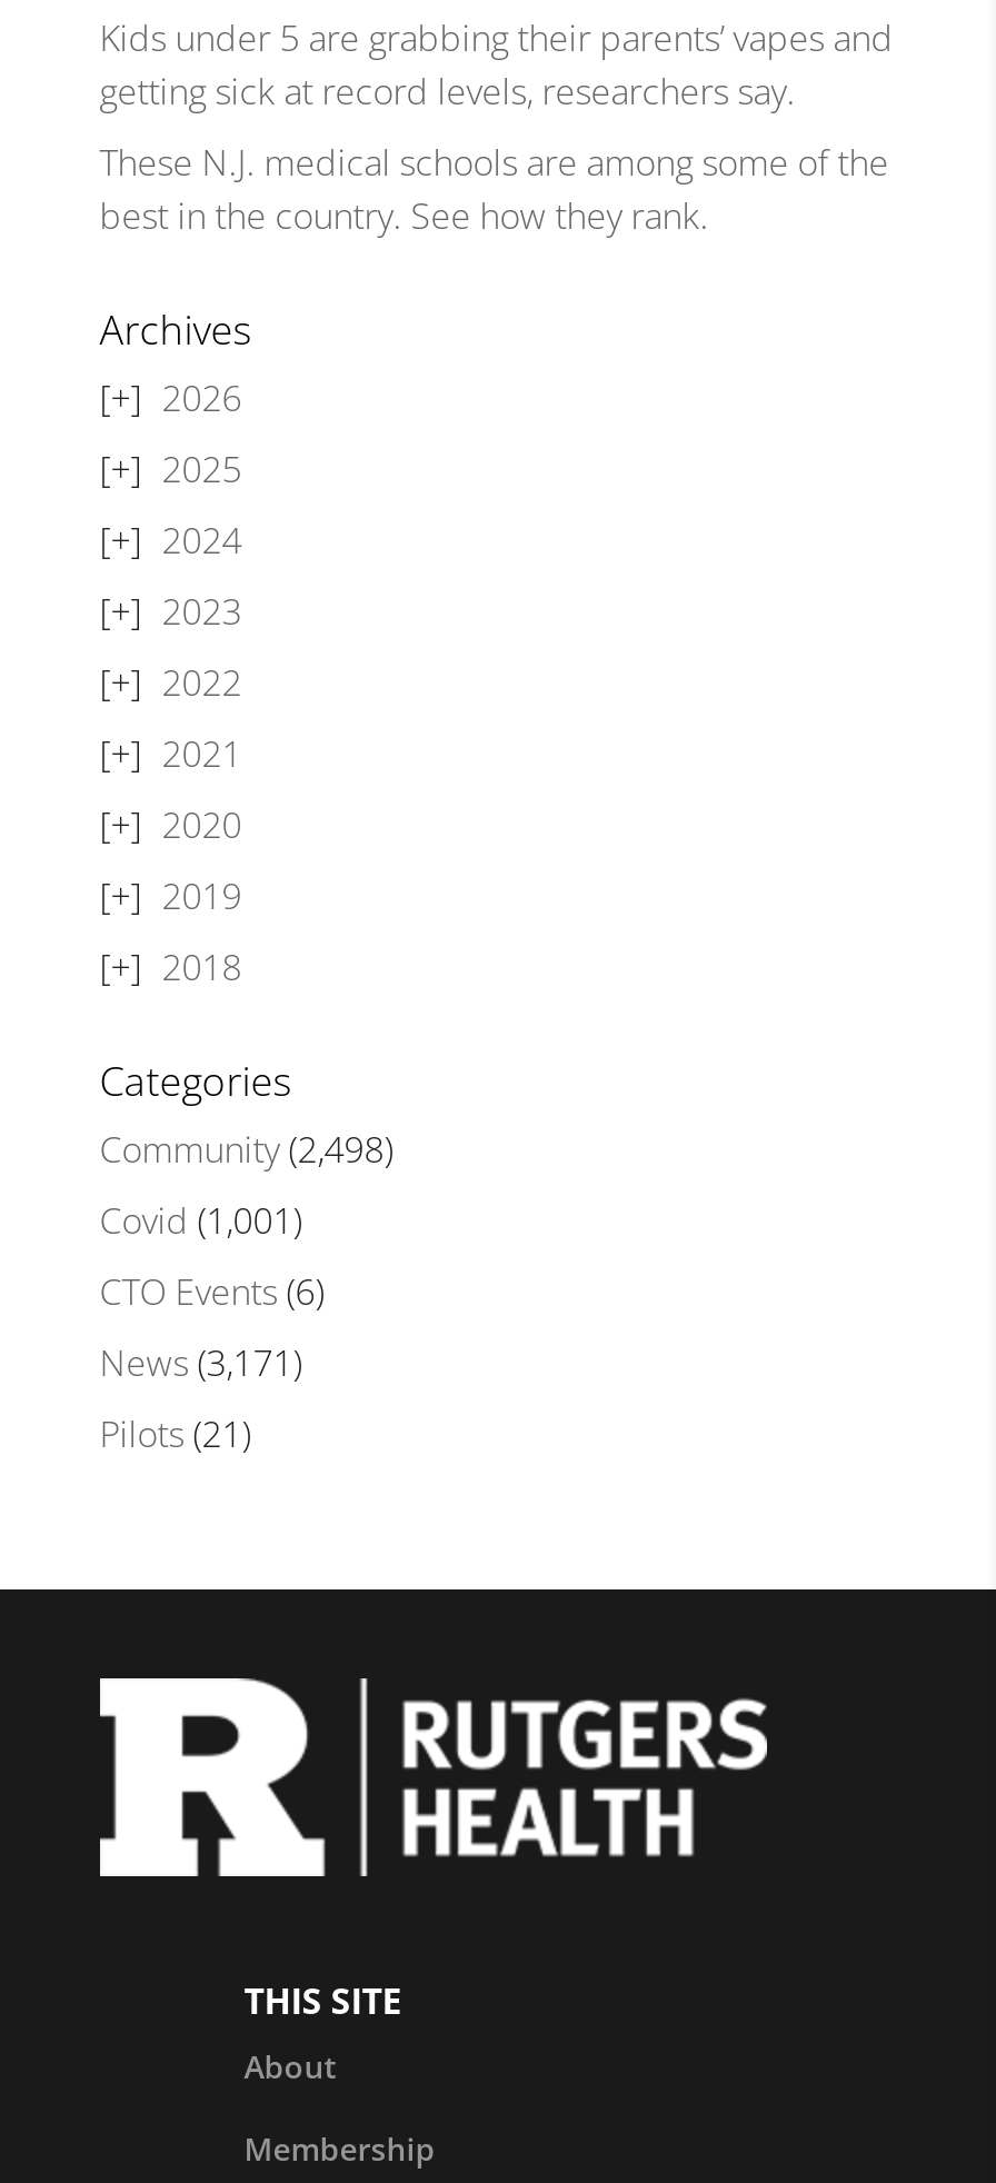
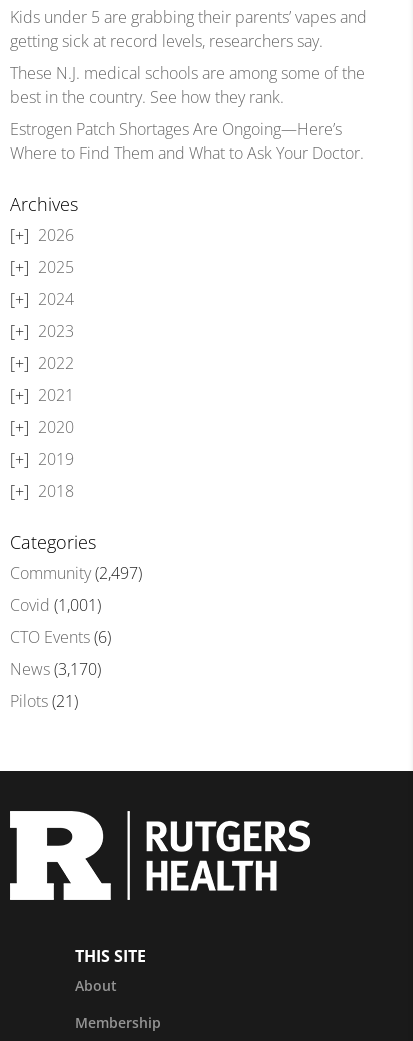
none -> [10,118,364,164] Estrogen Patch Shortages Are Ongoing—Here’s | Where to Find Them and What to Ask Your Doctor.
[100,1125,393,1174] Community (2,498) -> [10,562,142,584] Community (2,497)
[100,1338,302,1387] News (3,171) -> [10,658,101,680] News (3,170)

